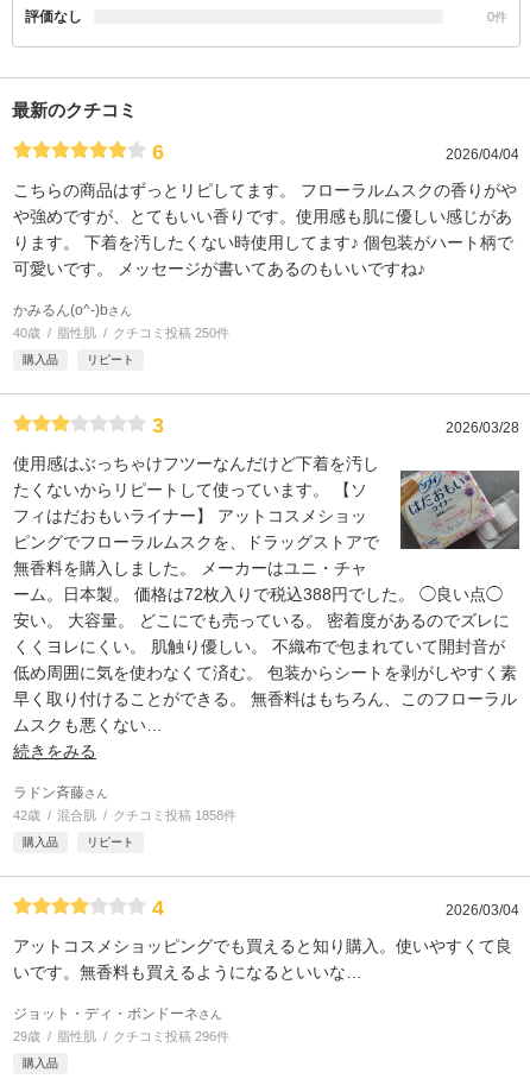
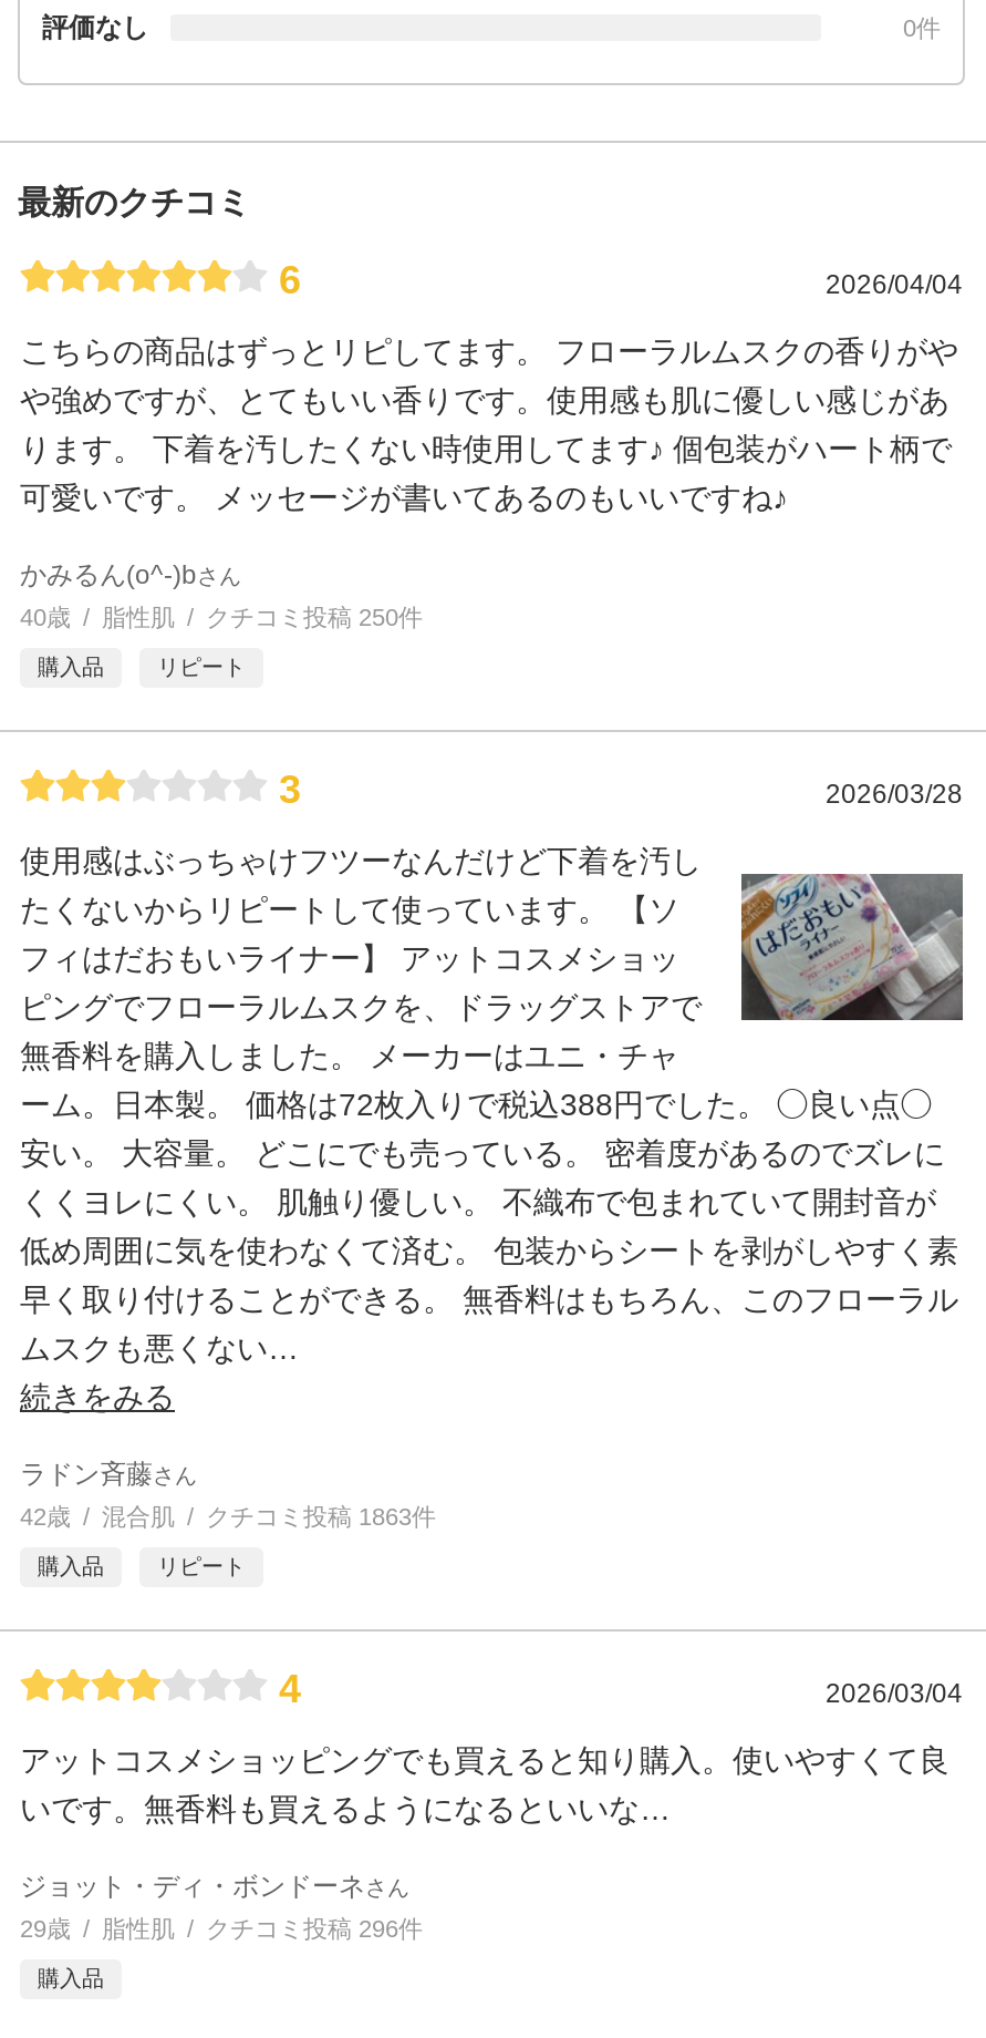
[113,807,236,822] クチコミ投稿 1858件 -> [206,1502,436,1529] クチコミ投稿 1863件

